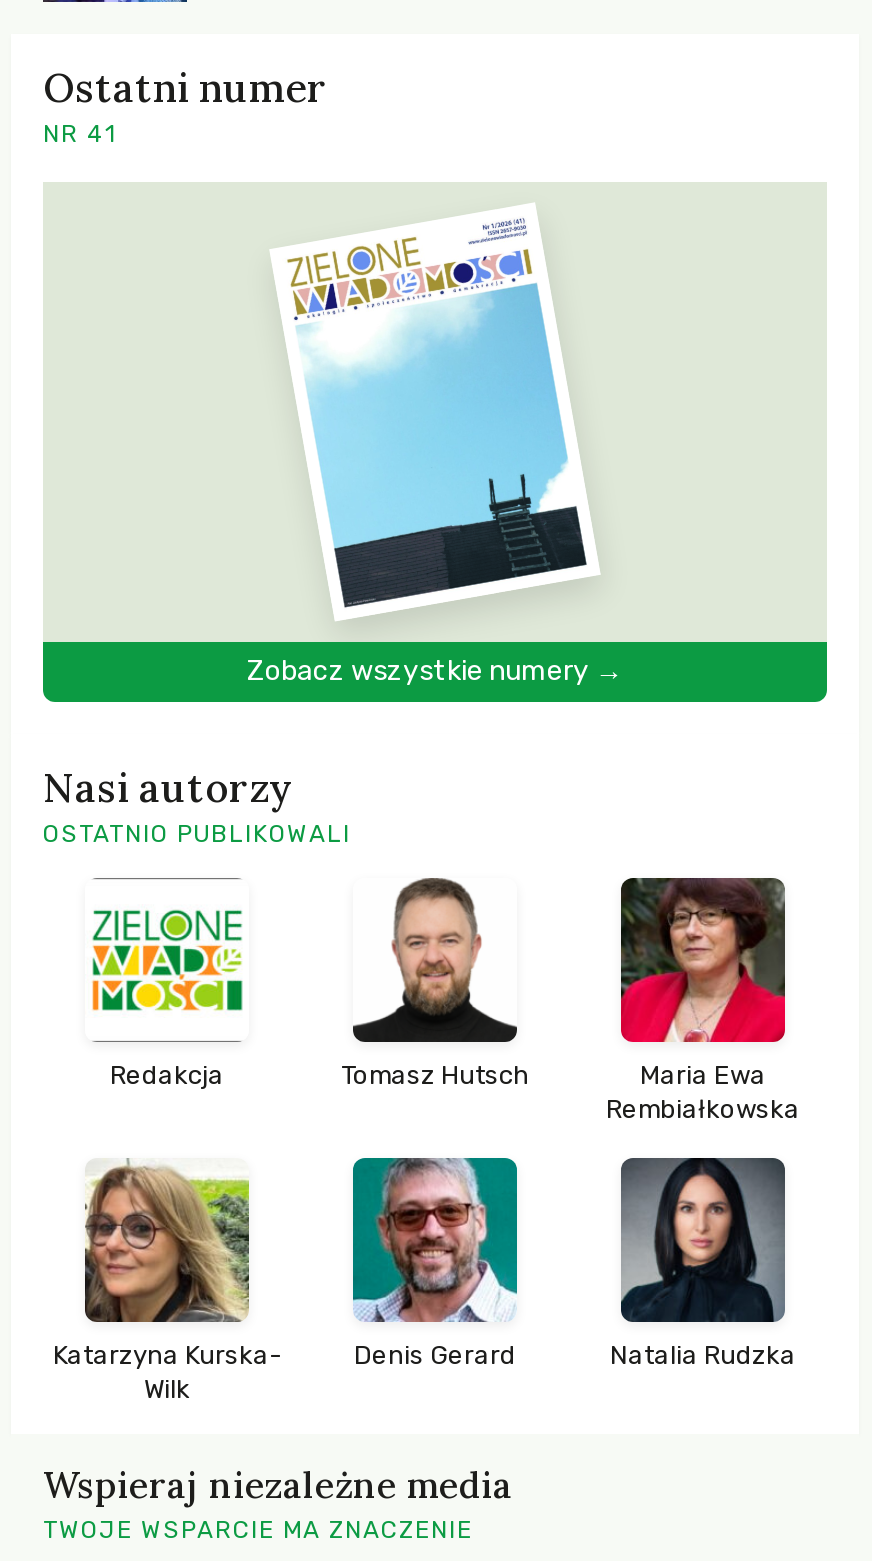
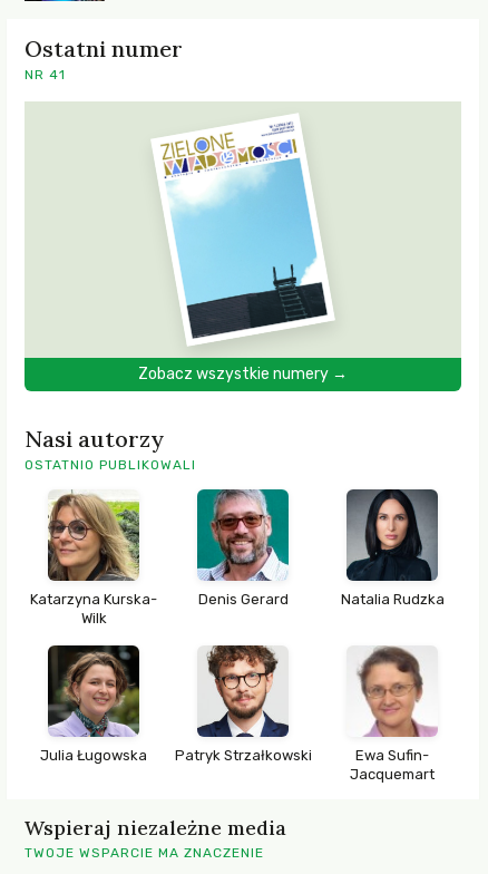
[85,882,249,1012] [image] -> none
[110,878,800,1124] [image] | Redakcja | Tomasz Hutsch | Maria Ewa | Rembiałkowska -> none
[619,878,787,1044] [image] -> none
moved [53,1154,796,1404] -> [30,487,444,627]: [image] | Katarzyna Kurska- | Wilk | Denis Gerard | Natalia Rudzka
none -> [40,644,435,783] [image] | Julia Ługowska | Patryk Strzałkowski | Ewa Sufin- | Jacquemart
none -> [196,644,290,738] [image]
none -> [355,645,437,738] [image]

